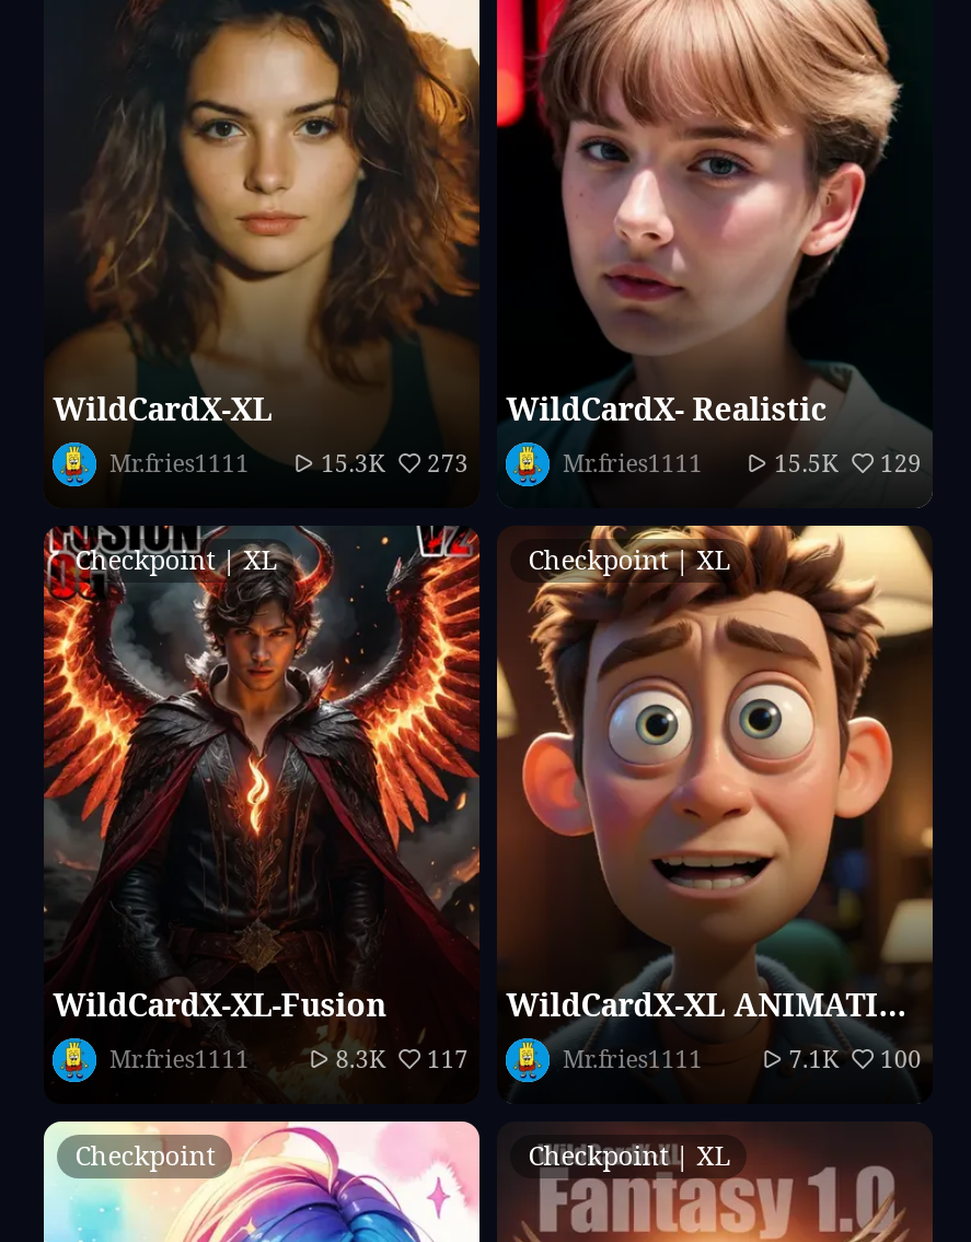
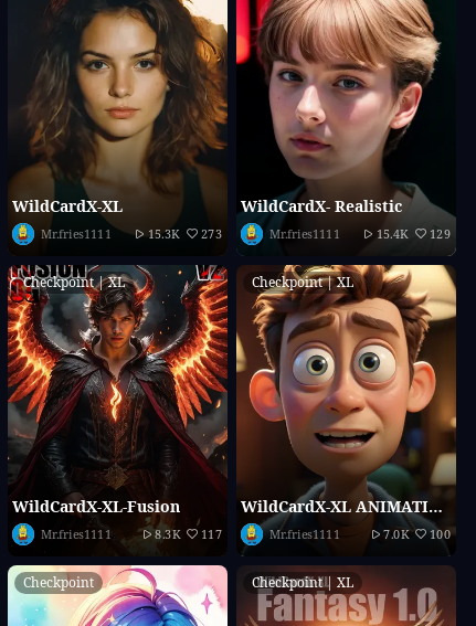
[775,447,922,480] 15.5K 129 -> [376,225,451,242] 15.4K 129
[789,1042,922,1076] 7.1K 100 -> [384,525,451,542] 7.0K 100

